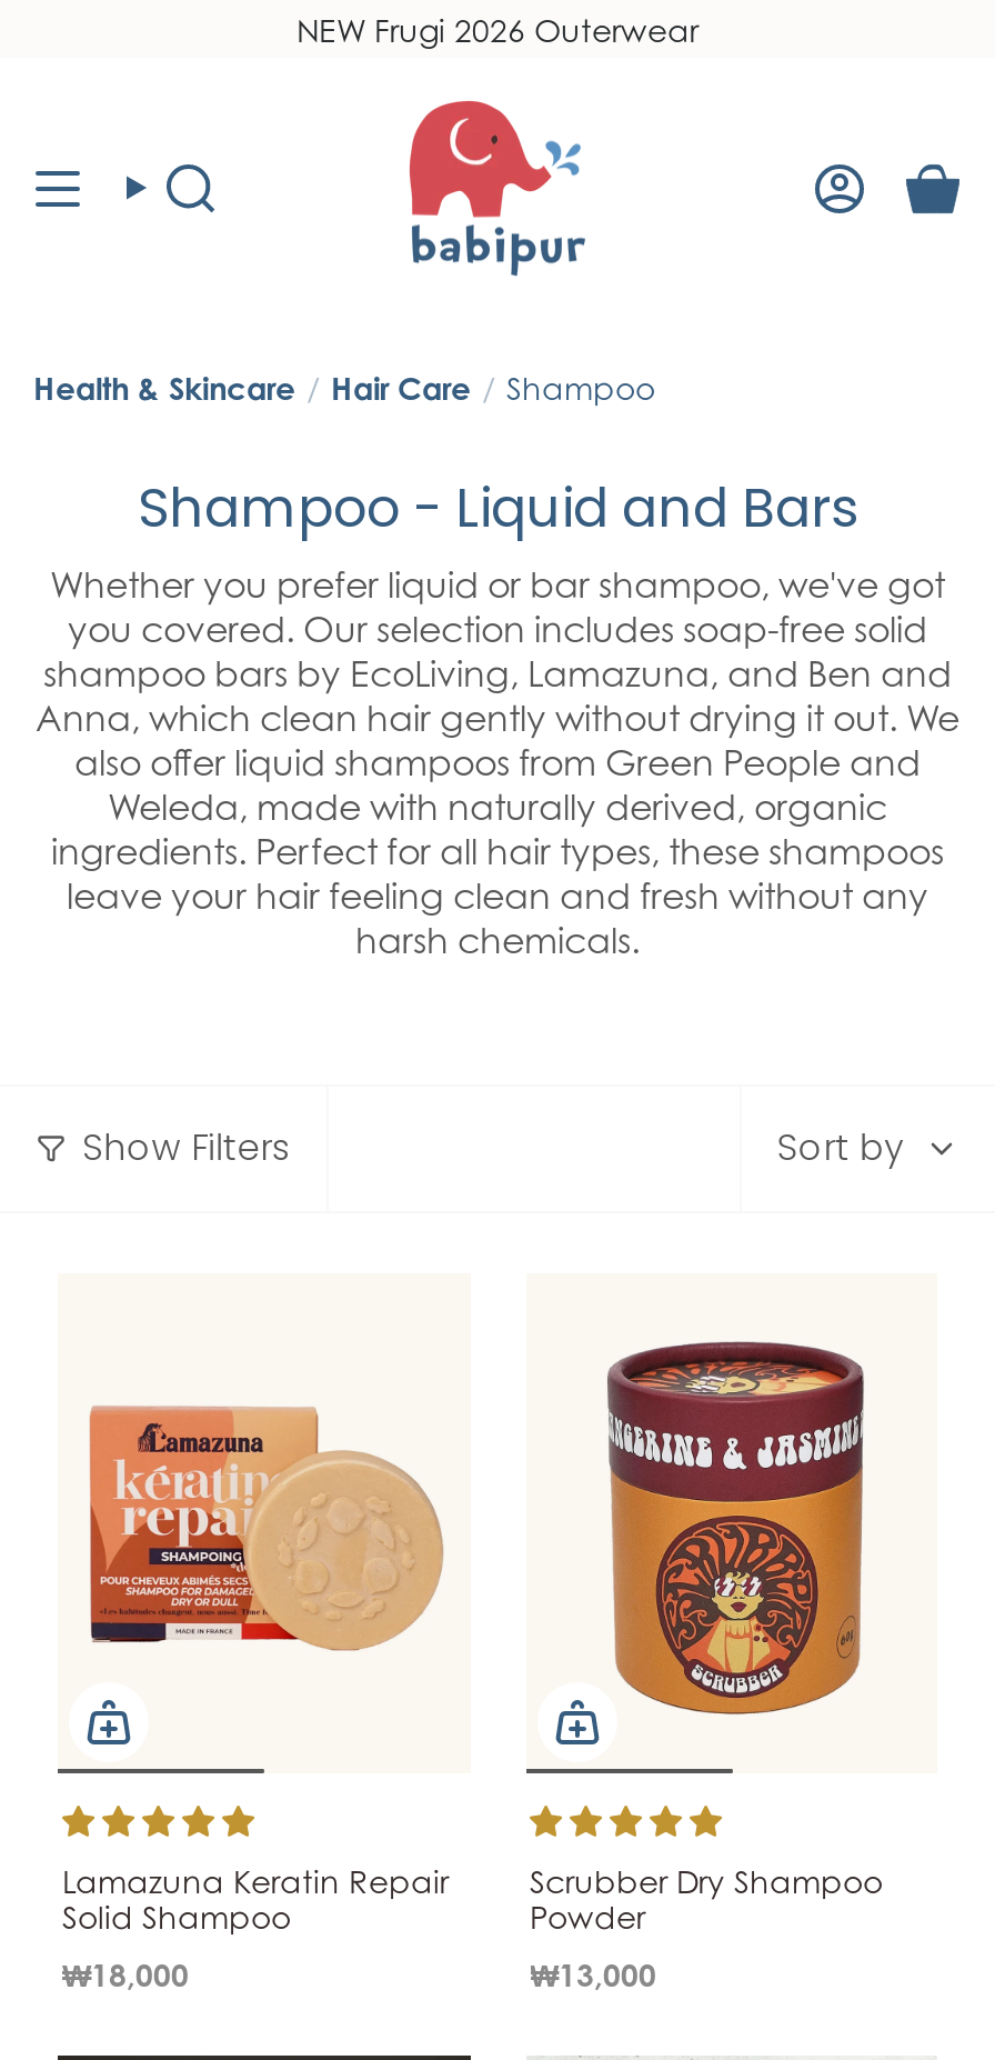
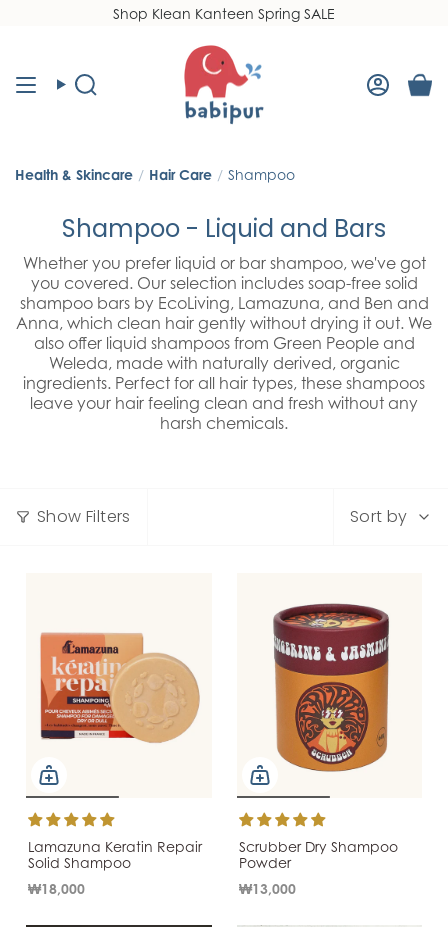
[297,10,698,48] NEW Frugi 2026 Outerwear -> [113,5,335,22] Shop Klean Kanteen Spring SALE

